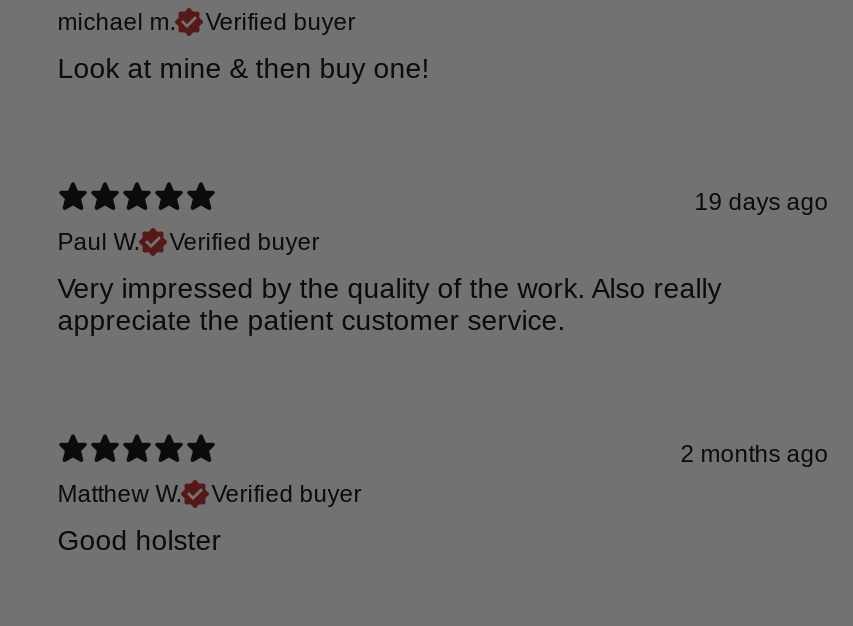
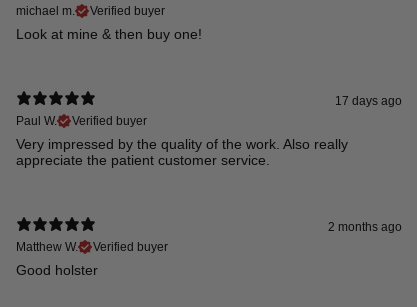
[695,188,829,216] 19 days ago -> [335,94,402,108] 17 days ago

